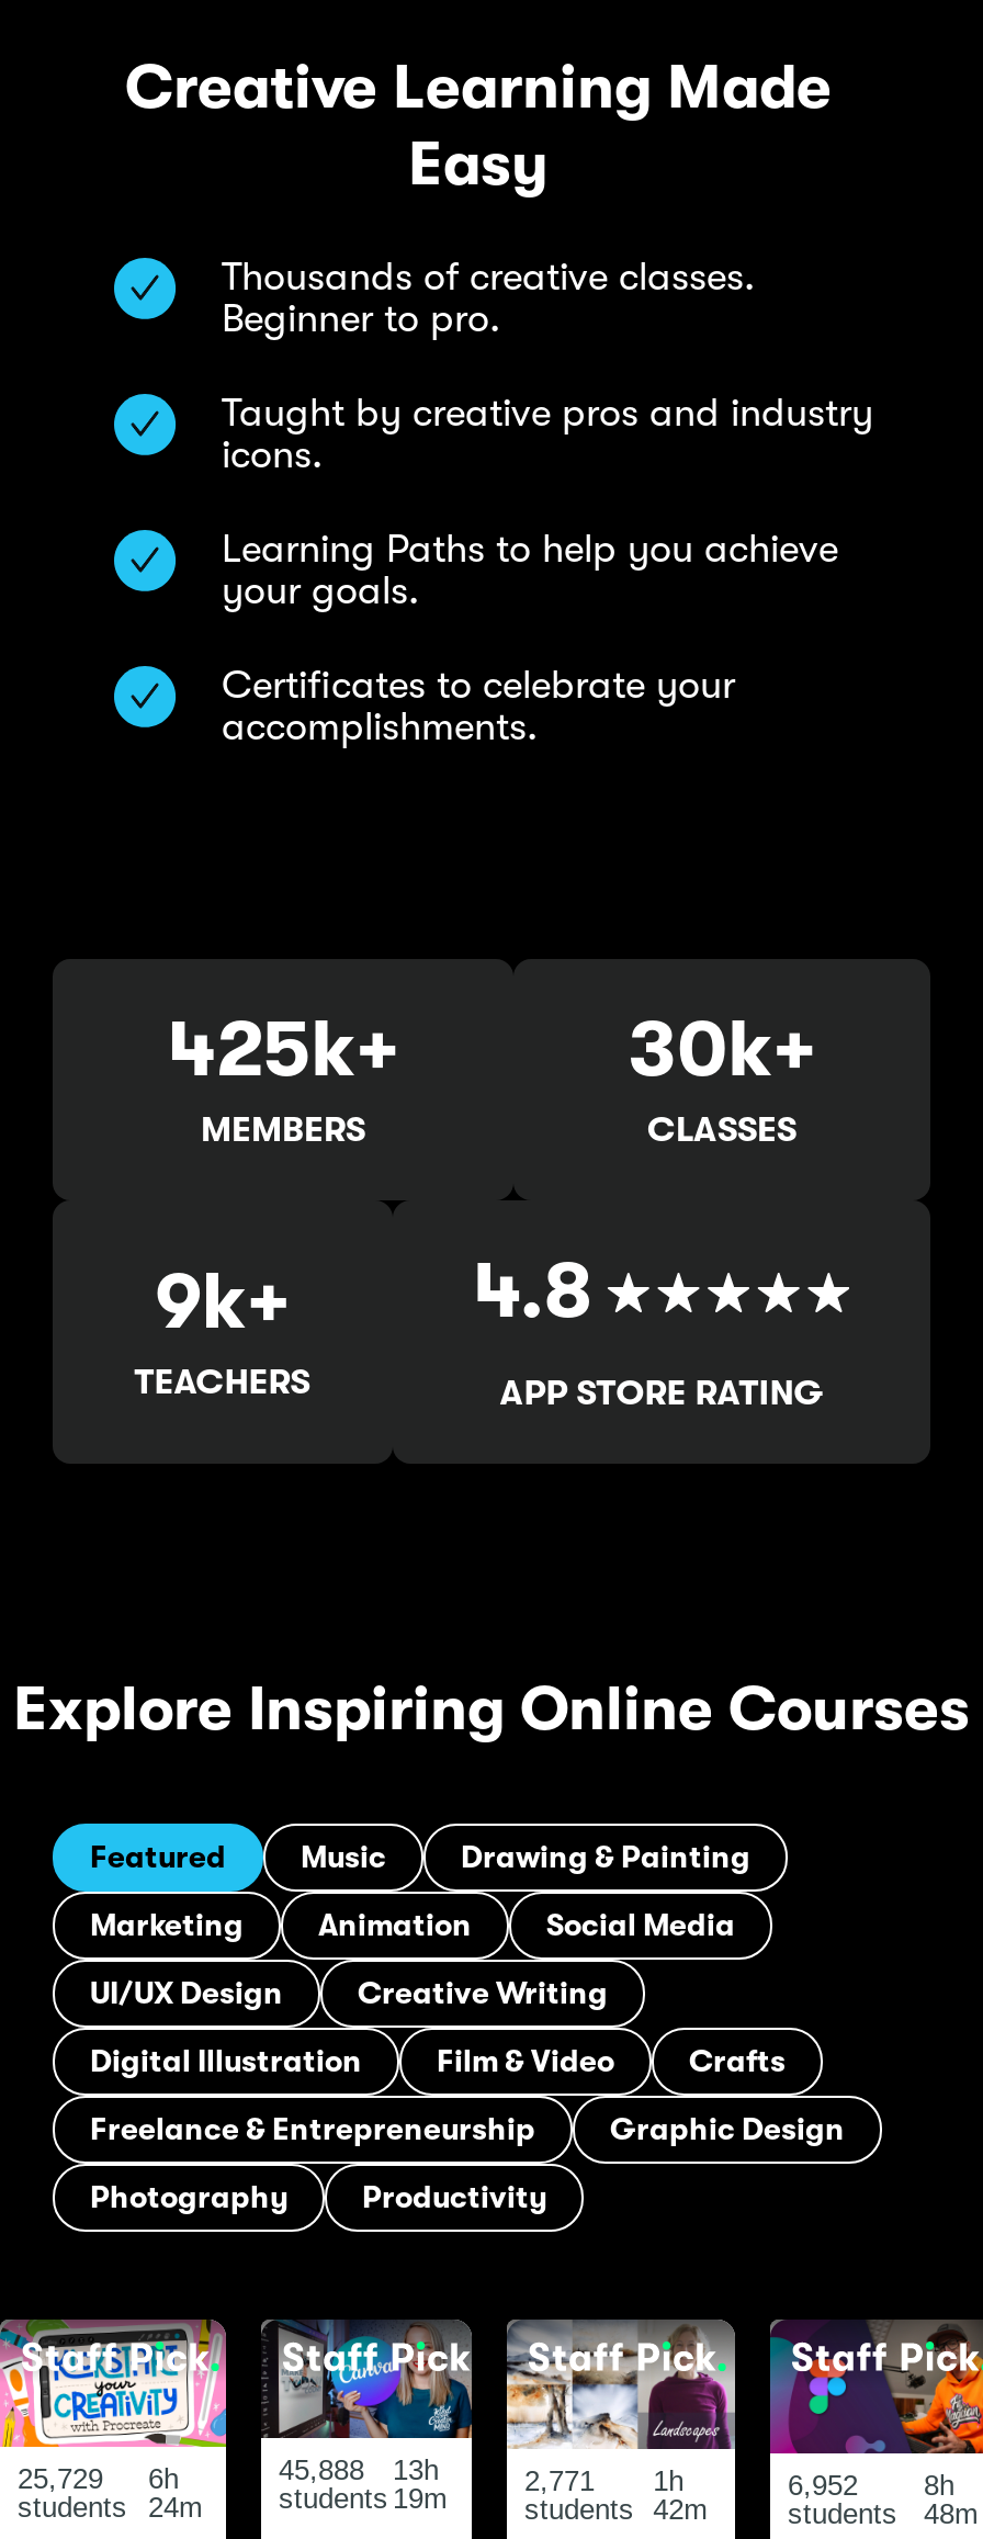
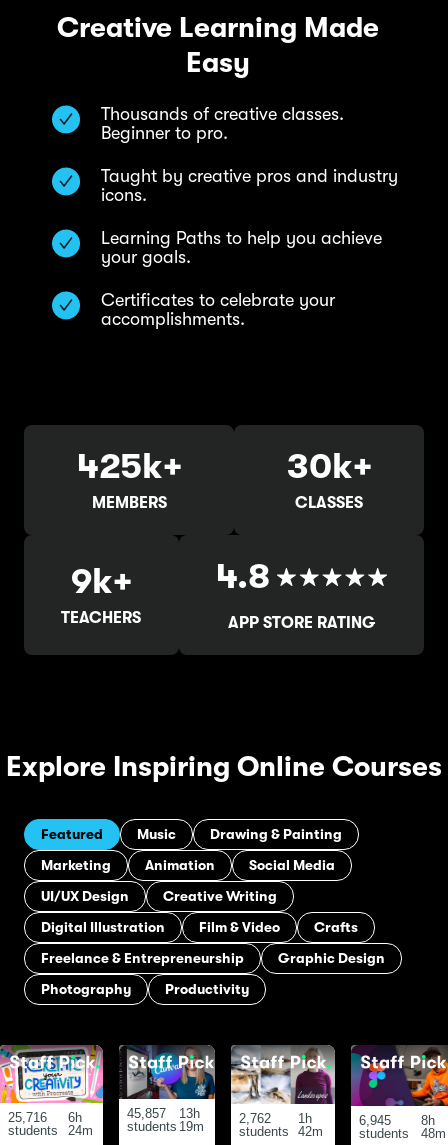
[18,2462,179,2495] 25,729 6h -> [8,1110,81,1125] 25,716 6h
[279,2453,439,2486] 45,888 13h -> [127,1106,200,1121] 45,857 13h
[524,2463,684,2496] 2,771 1h -> [239,1110,312,1125] 2,762 1h
[788,2469,954,2502] 6,952 8h -> [359,1113,435,1128] 6,945 8h

